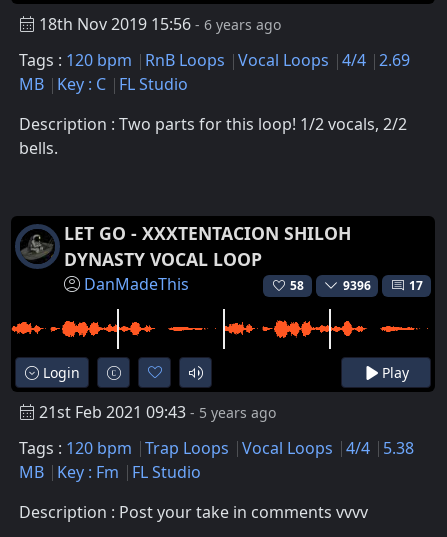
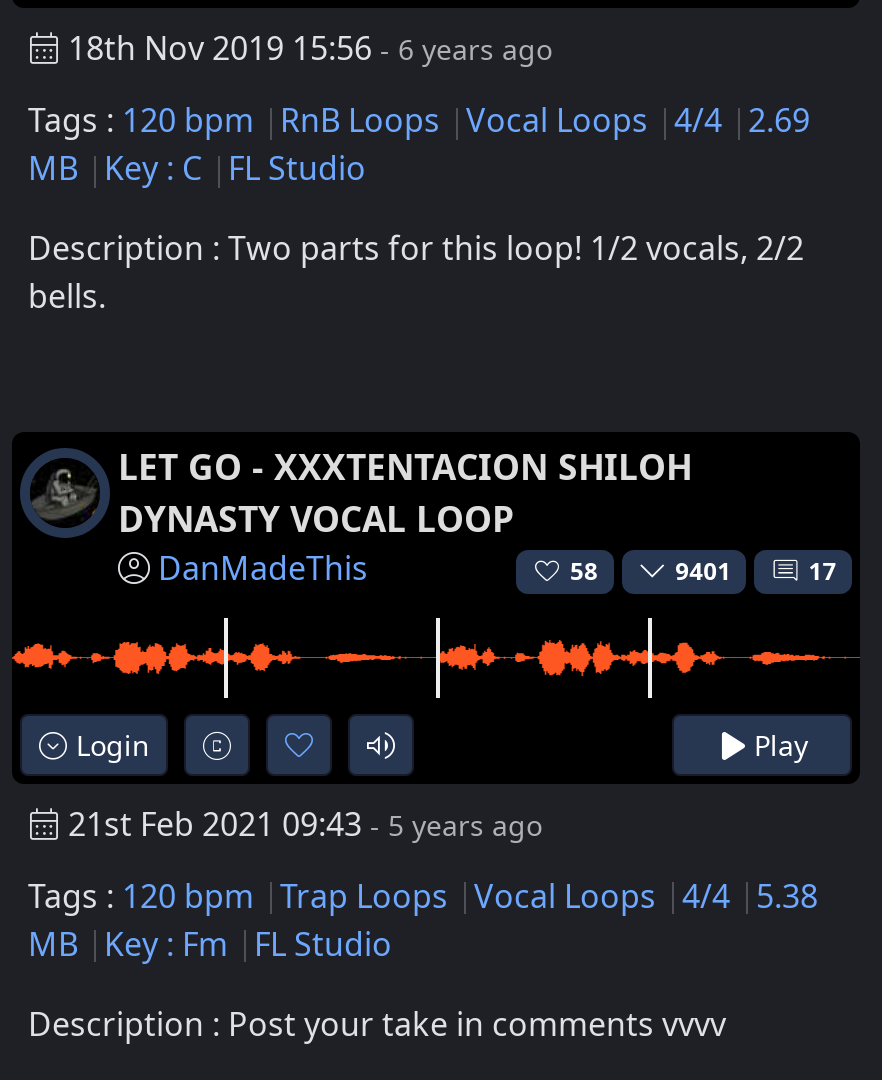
[343,277,371,294] 9396 -> [675,555,731,589] 9401

